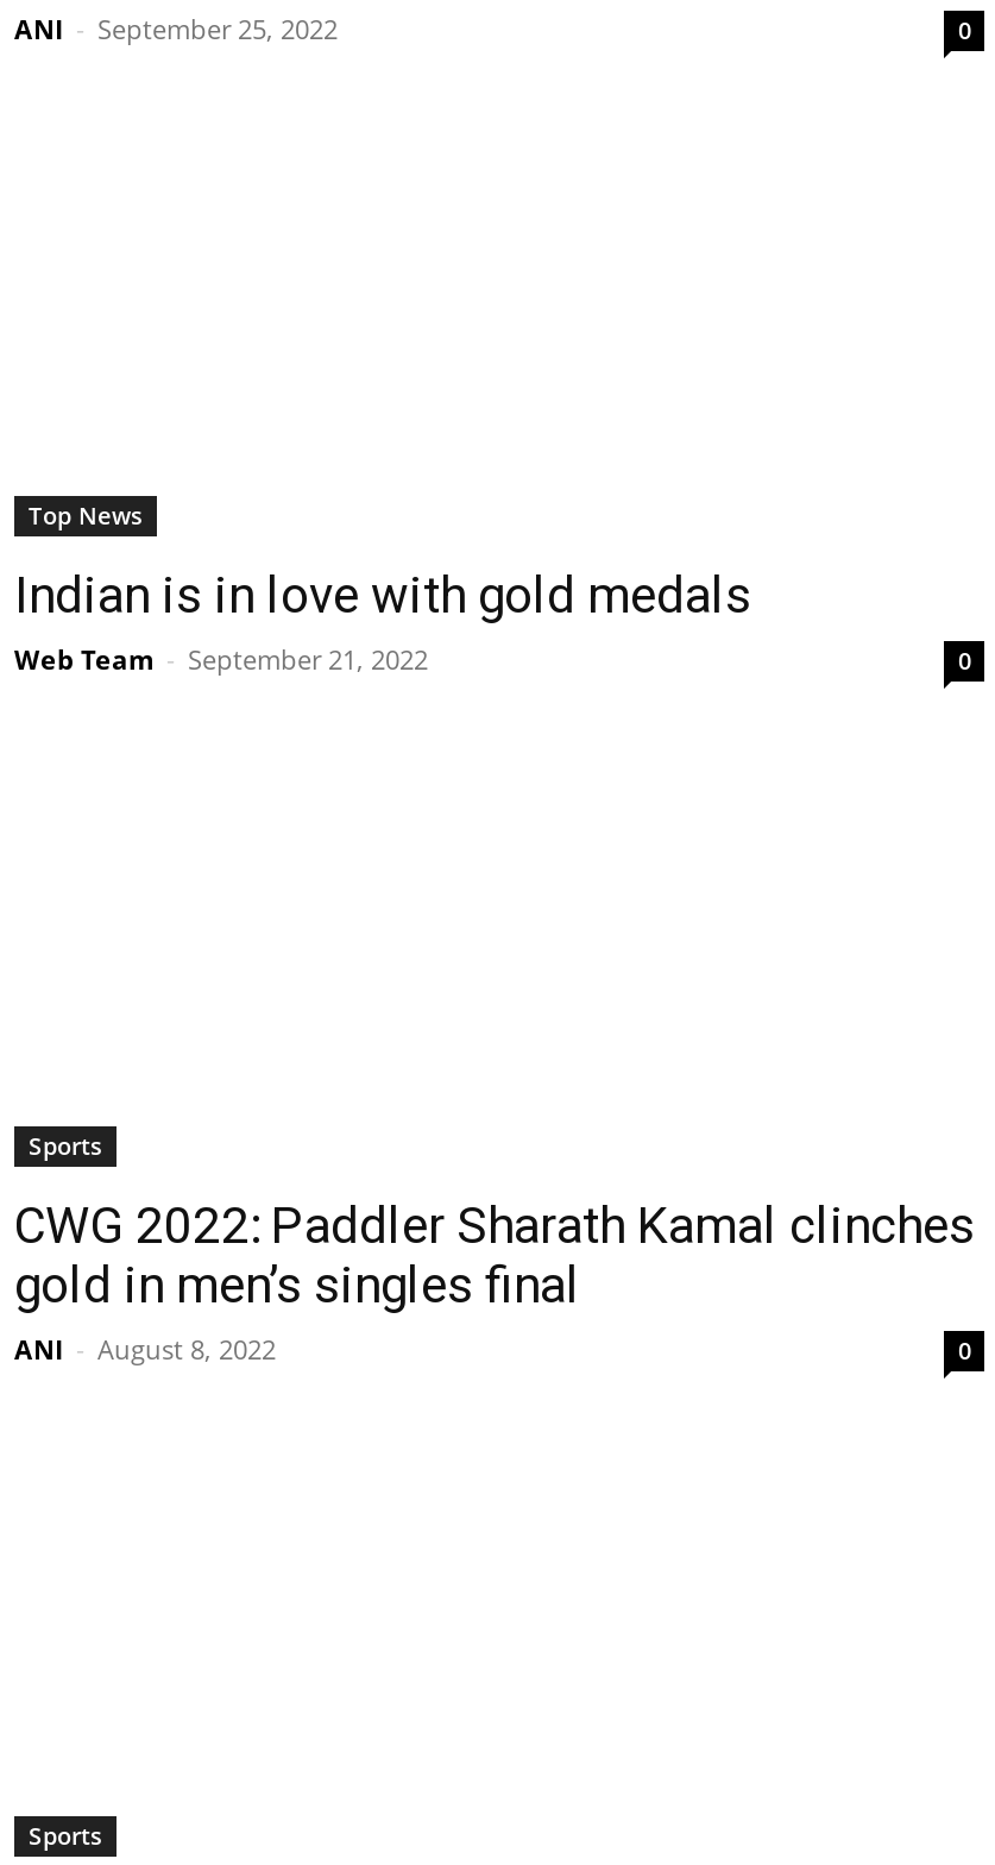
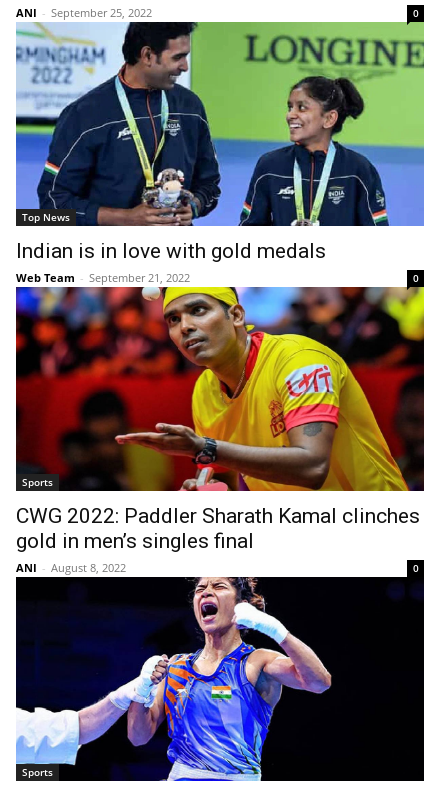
none -> [15,21,425,227] [image]
none -> [15,286,425,492] [image]
none -> [15,576,425,782] [image]

